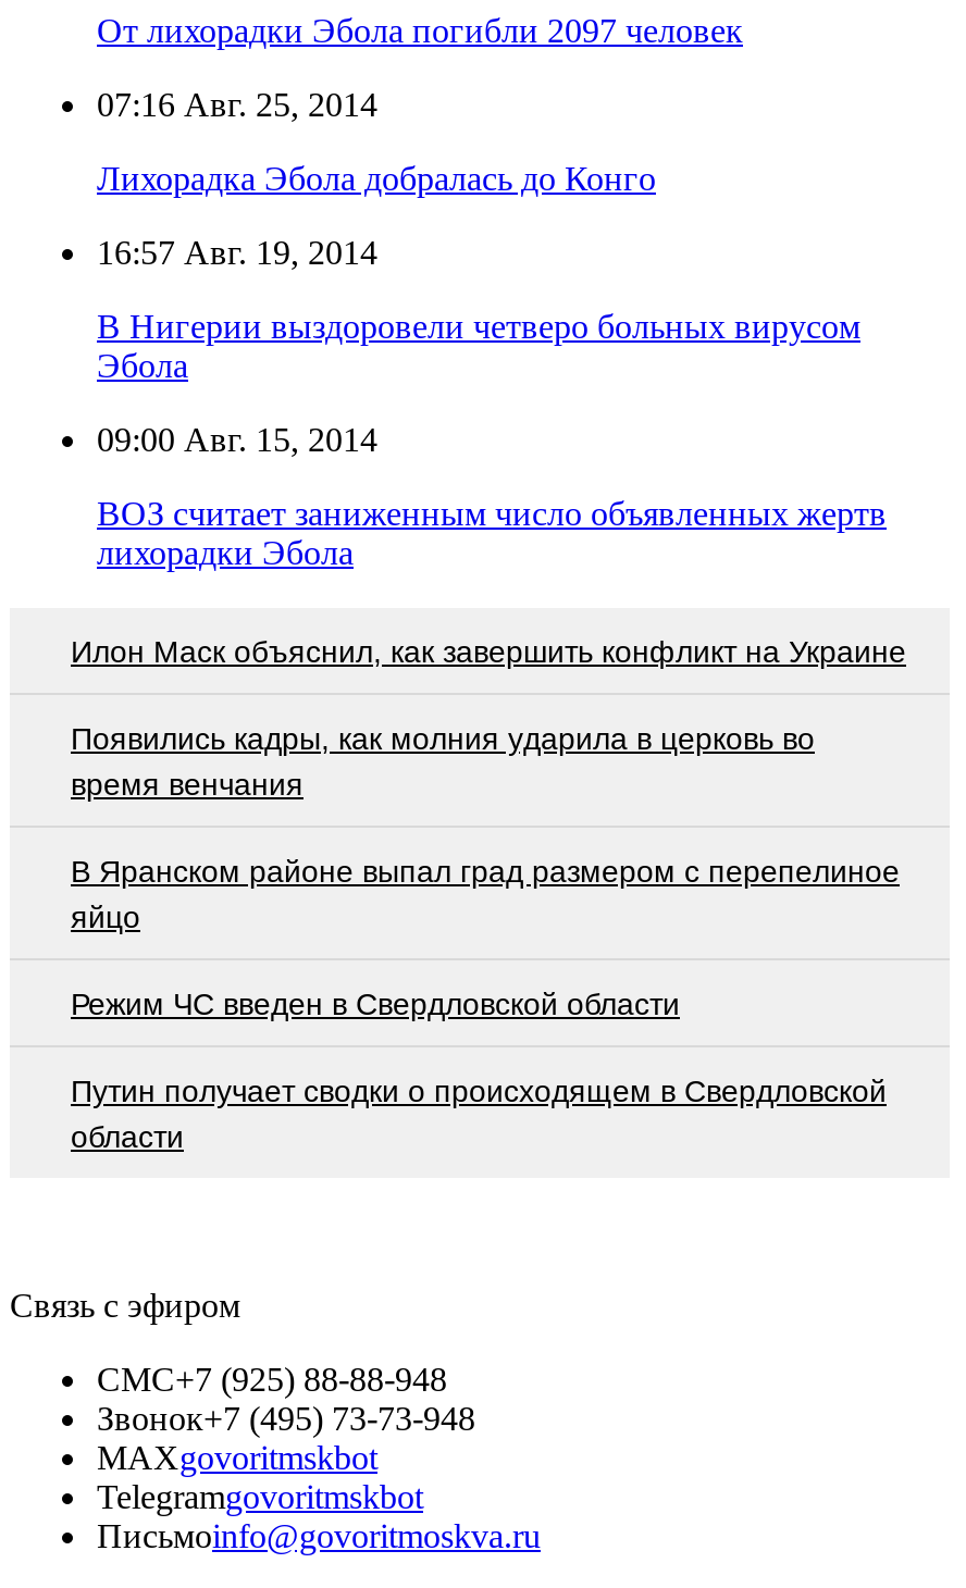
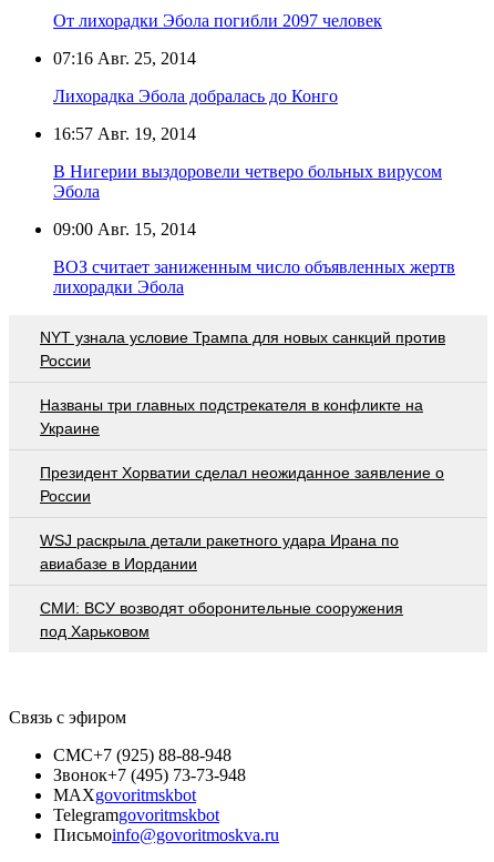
[71,634,906,669] Илон Маск объяснил, как завершить конфликт на Украине -> [40,328,445,369] NYT узнала условие Трампа для новых санкций против | России
[71,721,815,802] Появились кадры, как молния ударила в церковь во | время венчания -> [40,396,423,437] Названы три главных подстрекателя в конфликте на | Украине
[71,854,900,935] В Яранском районе выпал град размером с перепелиное | яйцо -> [40,463,444,504] Президент Хорватии сделал неожиданное заявление о | России
[71,987,680,1022] Режим ЧС введен в Свердловской области -> [40,531,399,572] WSJ раскрыла детали ракетного удара Ирана по | авиабазе в Иордании
[71,1074,887,1154] Путин получает сводки о происходящем в Свердловской | области -> [40,599,403,640] СМИ: ВСУ возводят оборонительные сооружения | под Харьковом

